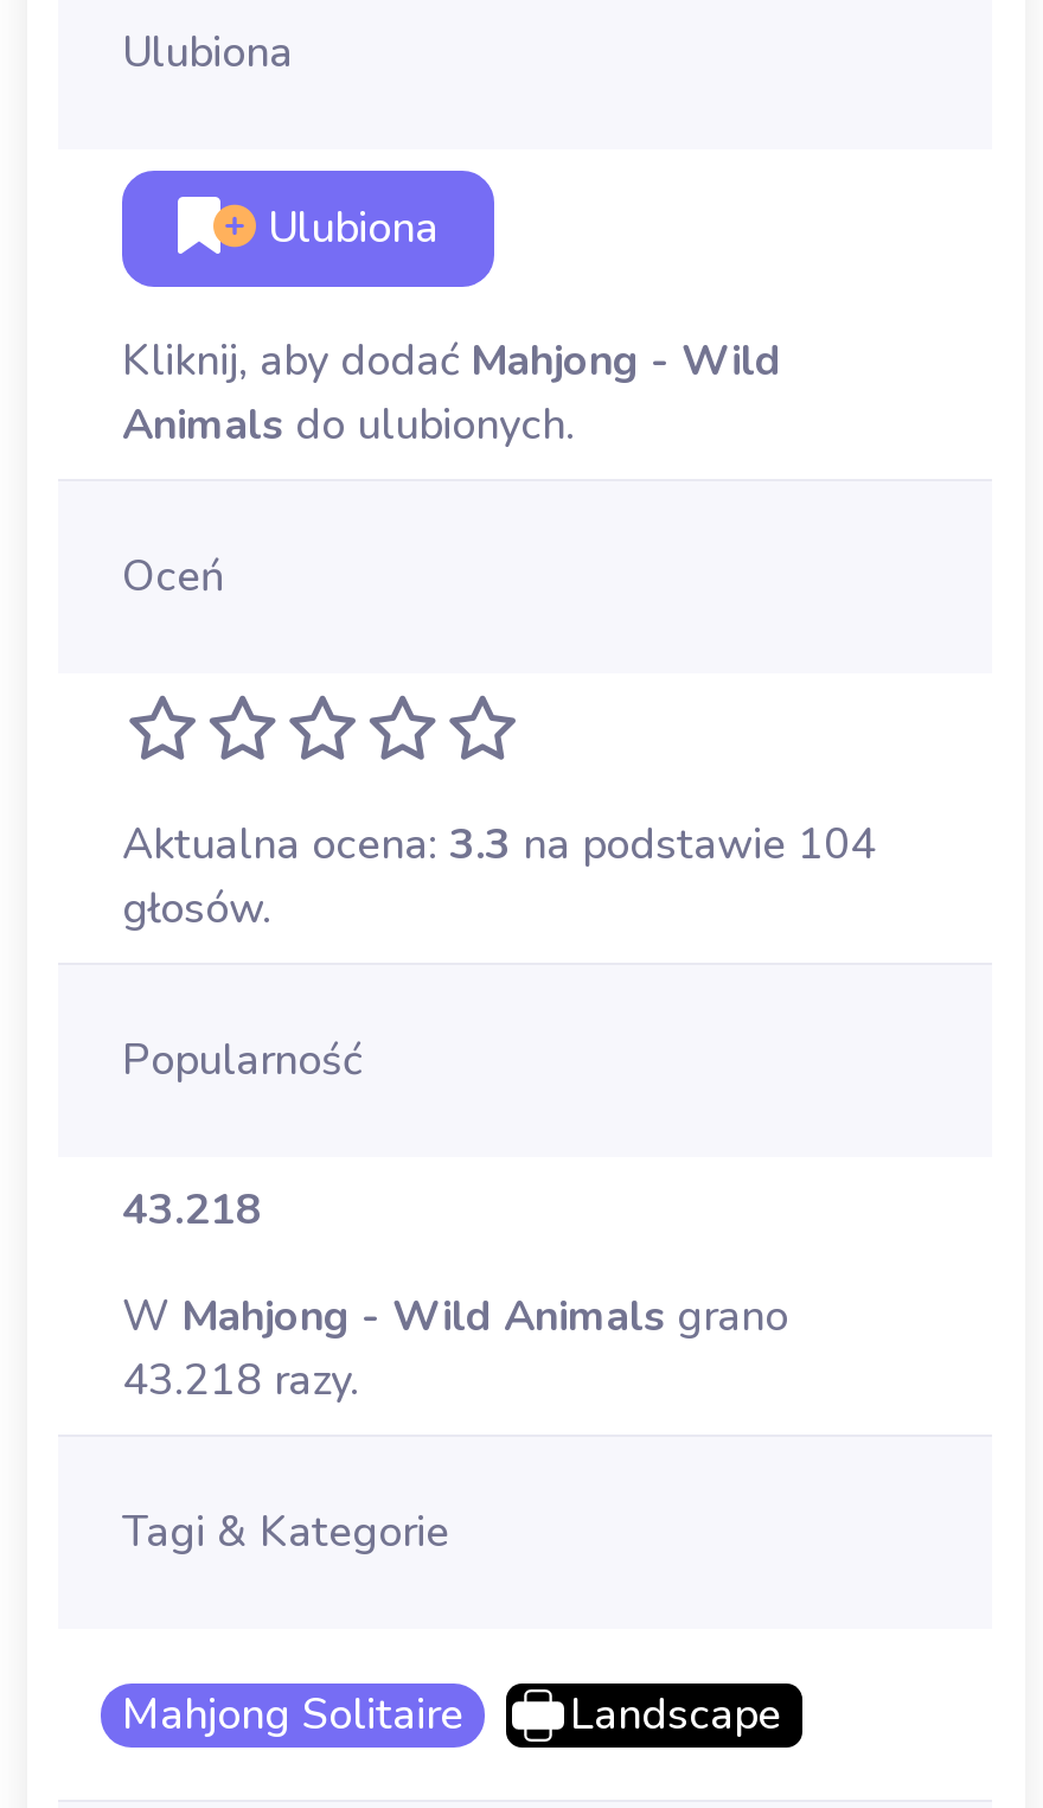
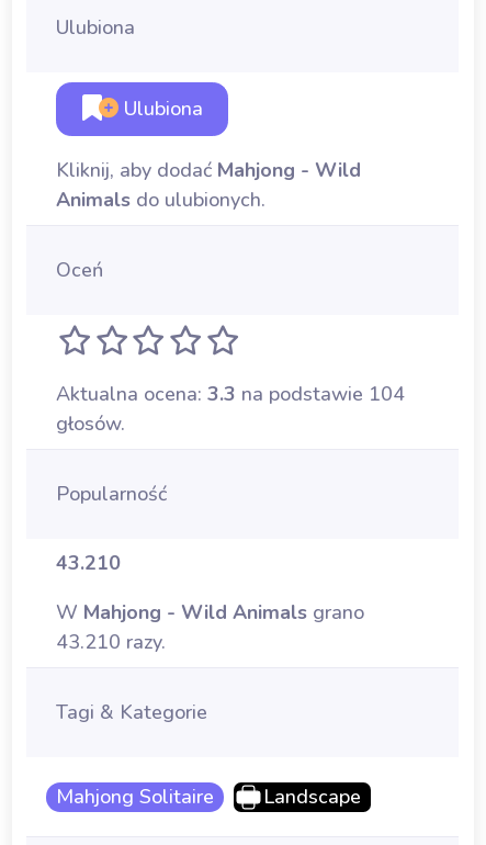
[122,1181,262,1238] 43.218 -> [56,550,121,576] 43.210
[122,1352,359,1409] 43.218 razy. -> [56,629,166,655] 43.210 razy.

